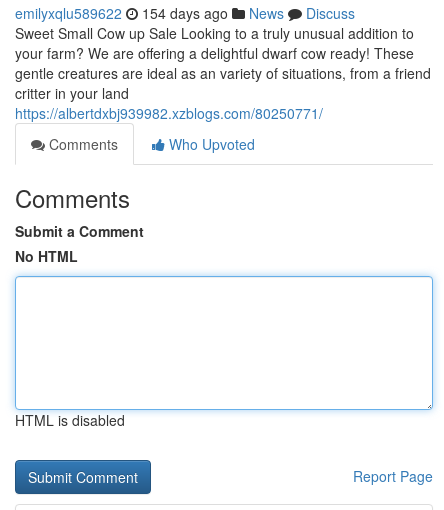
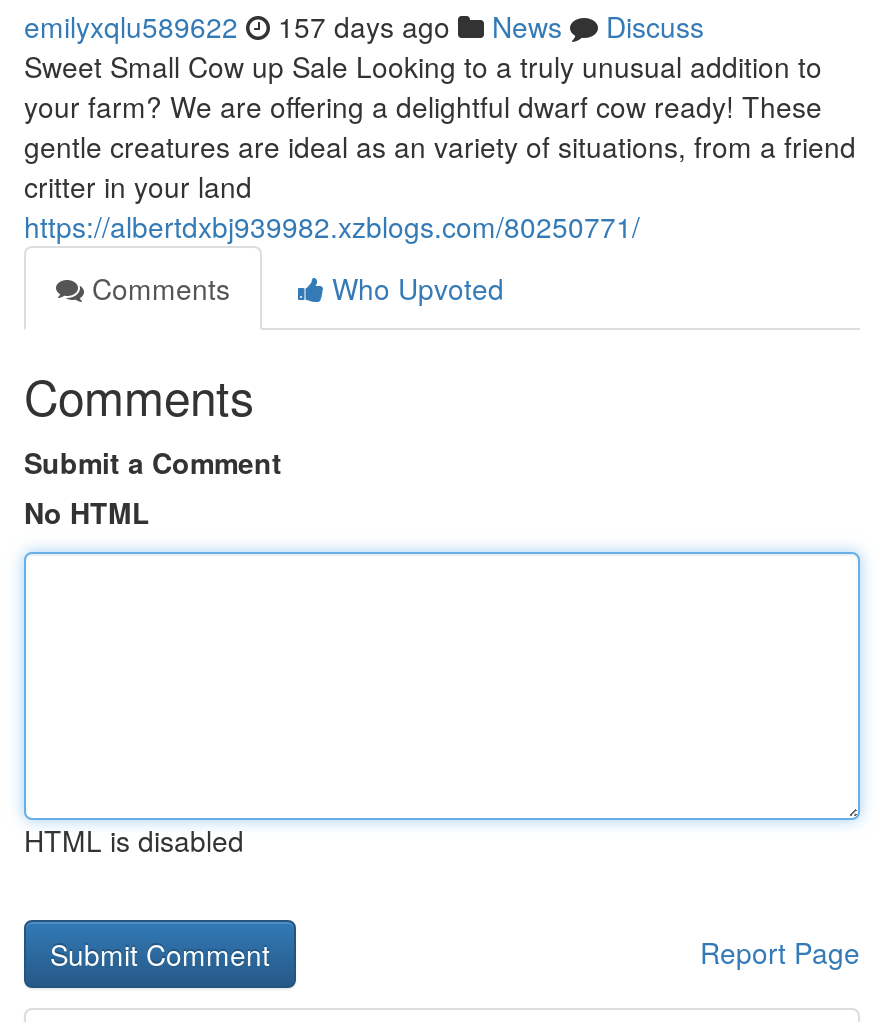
[15,3,355,23] emilyxqlu589622 154 days ago News Discuss -> [24,6,704,46] emilyxqlu589622 157 days ago News Discuss

